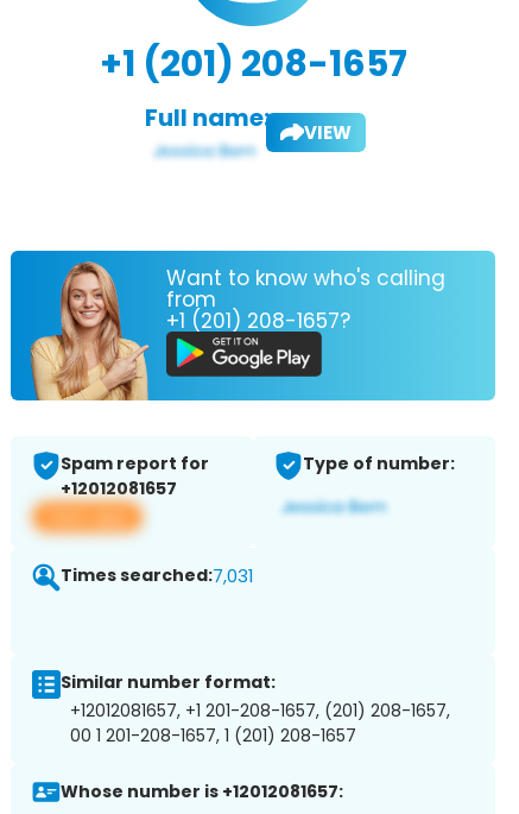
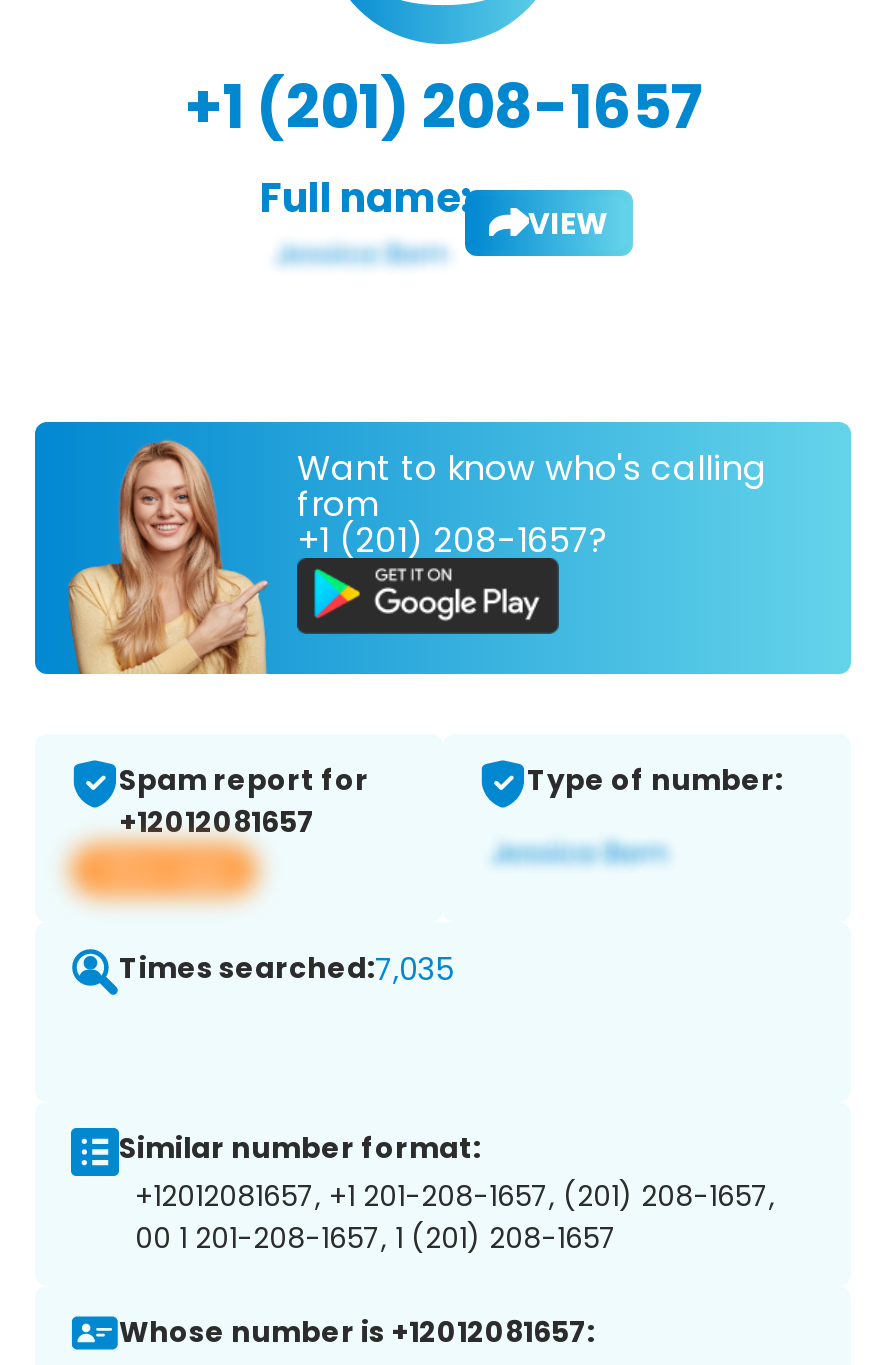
[61,563,254,588] Times searched:7,031 -> [119,948,455,990] Times searched:7,035

